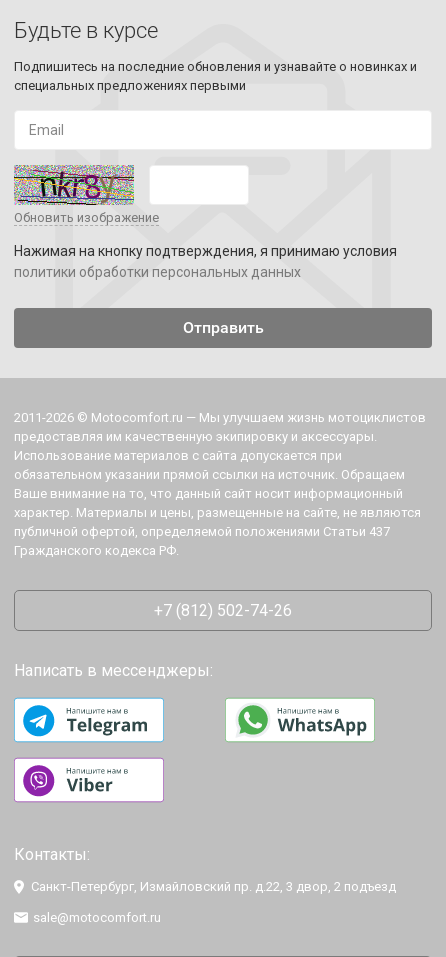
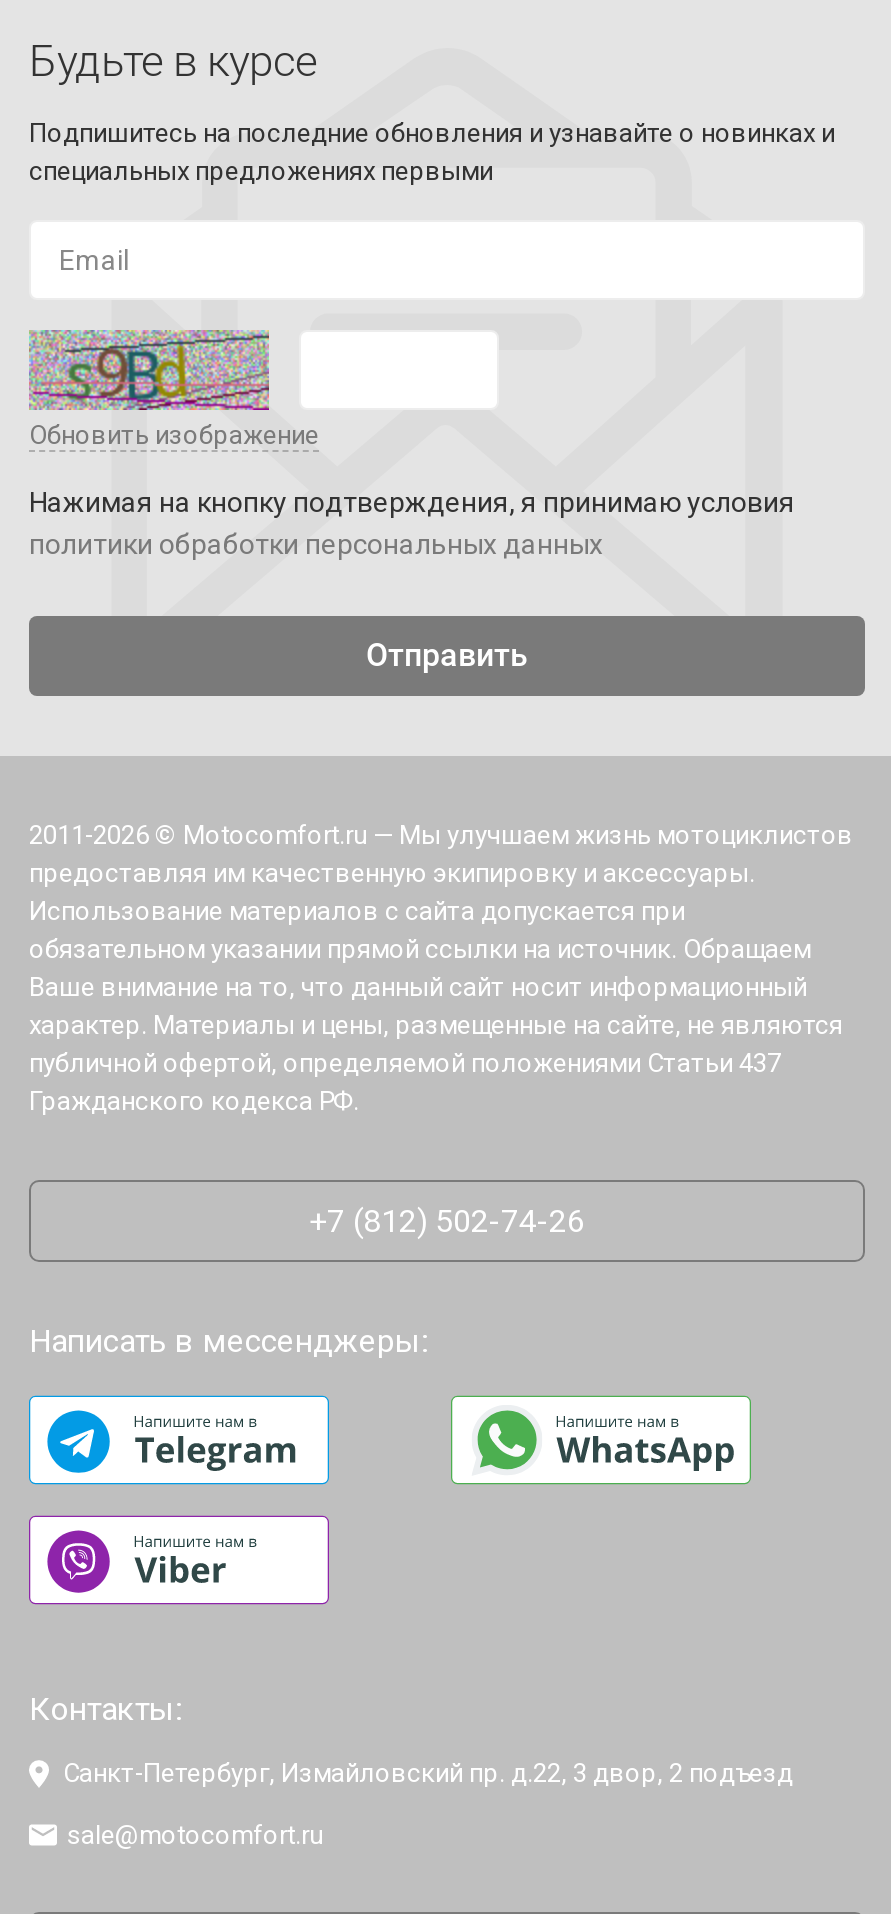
[14,164,135,206] [image] -> [29,328,271,412] [image]

